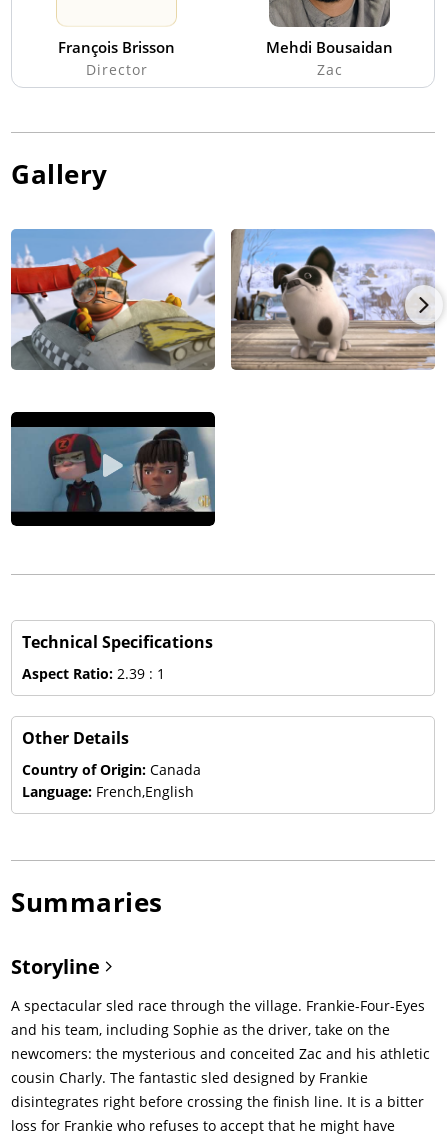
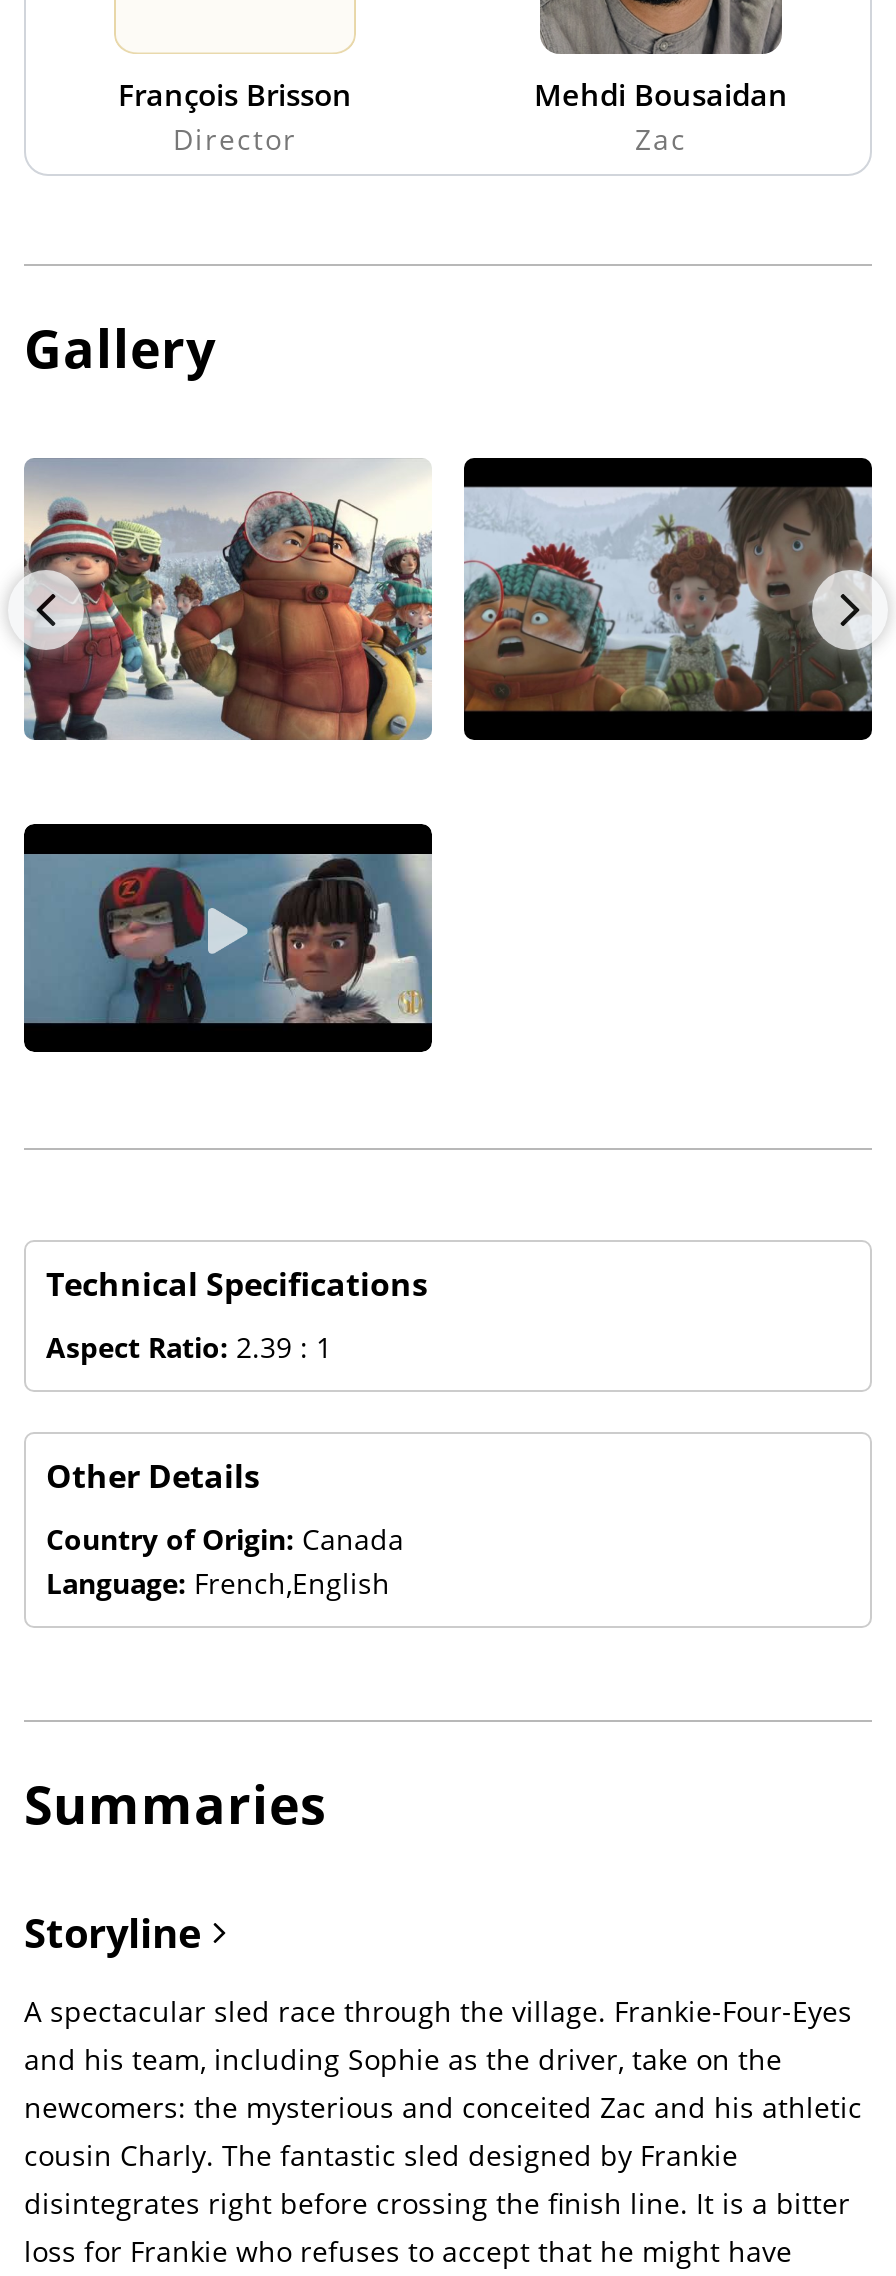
[10,229,216,370] [image] -> [22,458,434,740] [image]
[230,229,435,371] [image] -> [462,456,874,742] [image]

